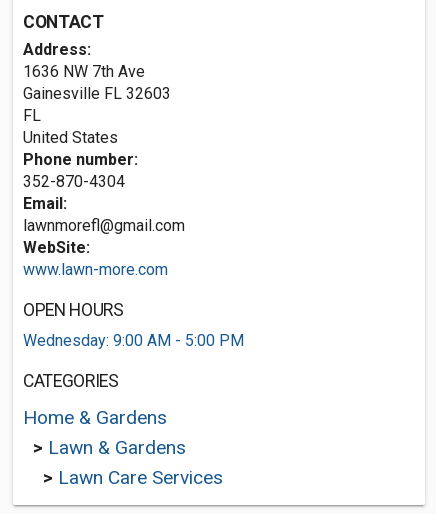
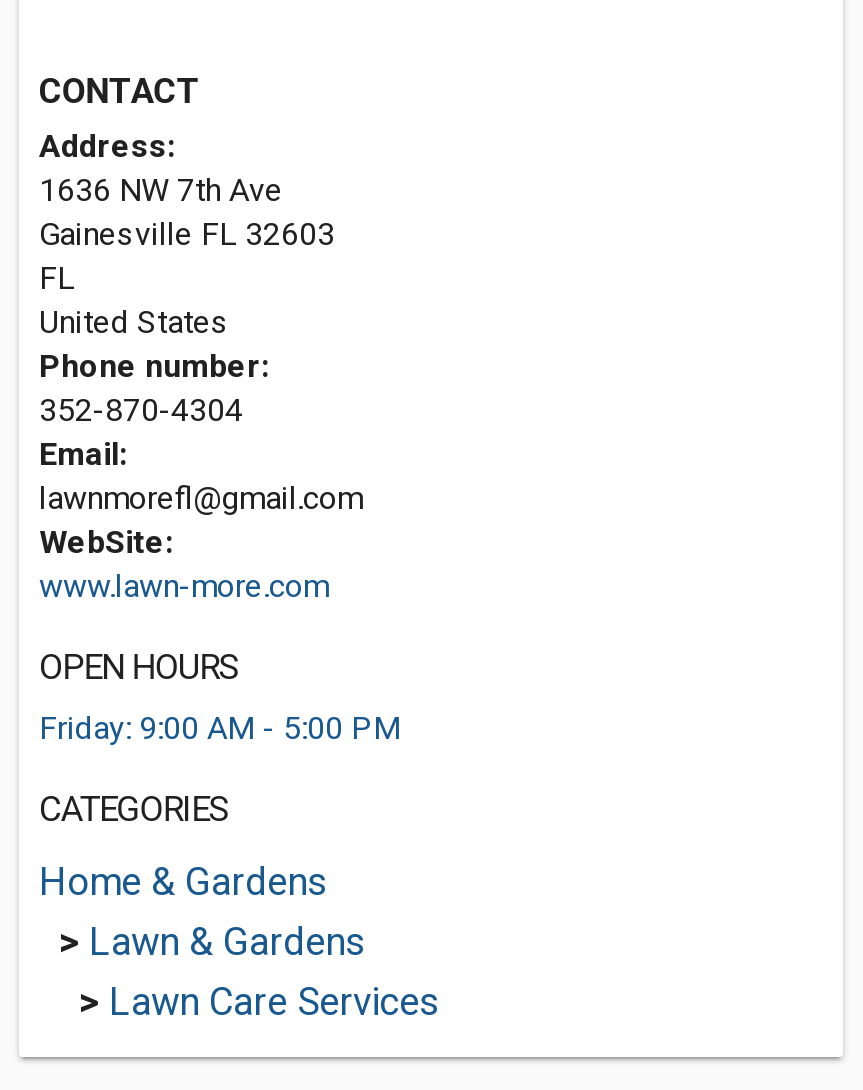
[23,331,244,350] Wednesday: 9:00 AM - 5:00 PM -> [39,709,401,747] Friday: 9:00 AM - 5:00 PM

